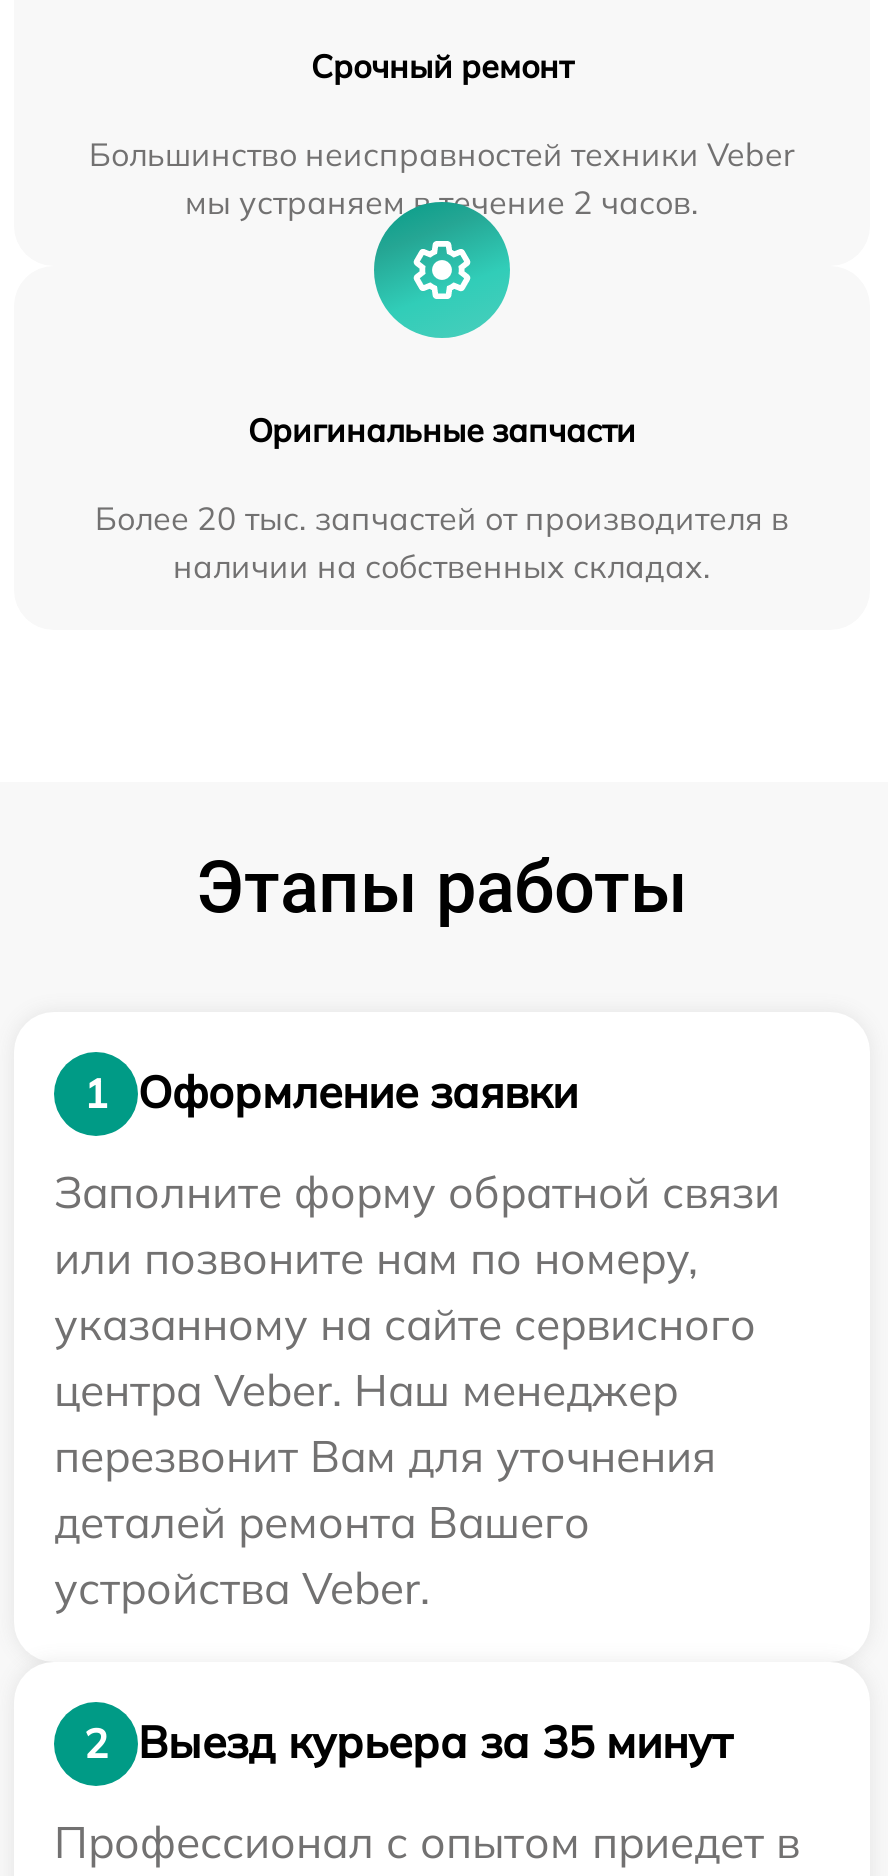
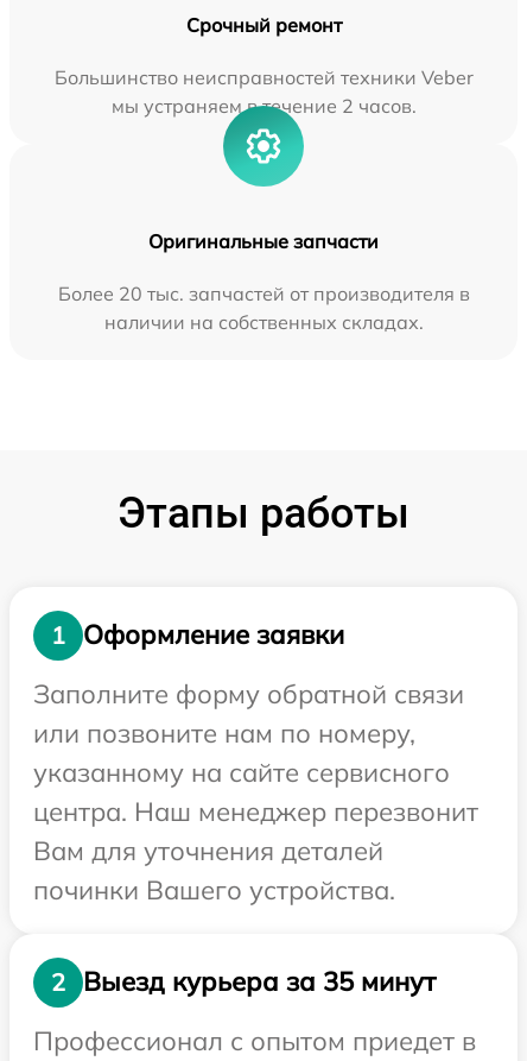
[54,1361,716,1615] центра Veber. Наш менеджер | перезвонит Вам для уточнения | деталей ремонта Вашего | устройства Veber. -> [33,795,478,906] центра. Наш менеджер перезвонит | Вам для уточнения деталей | починки Вашего устройства.

